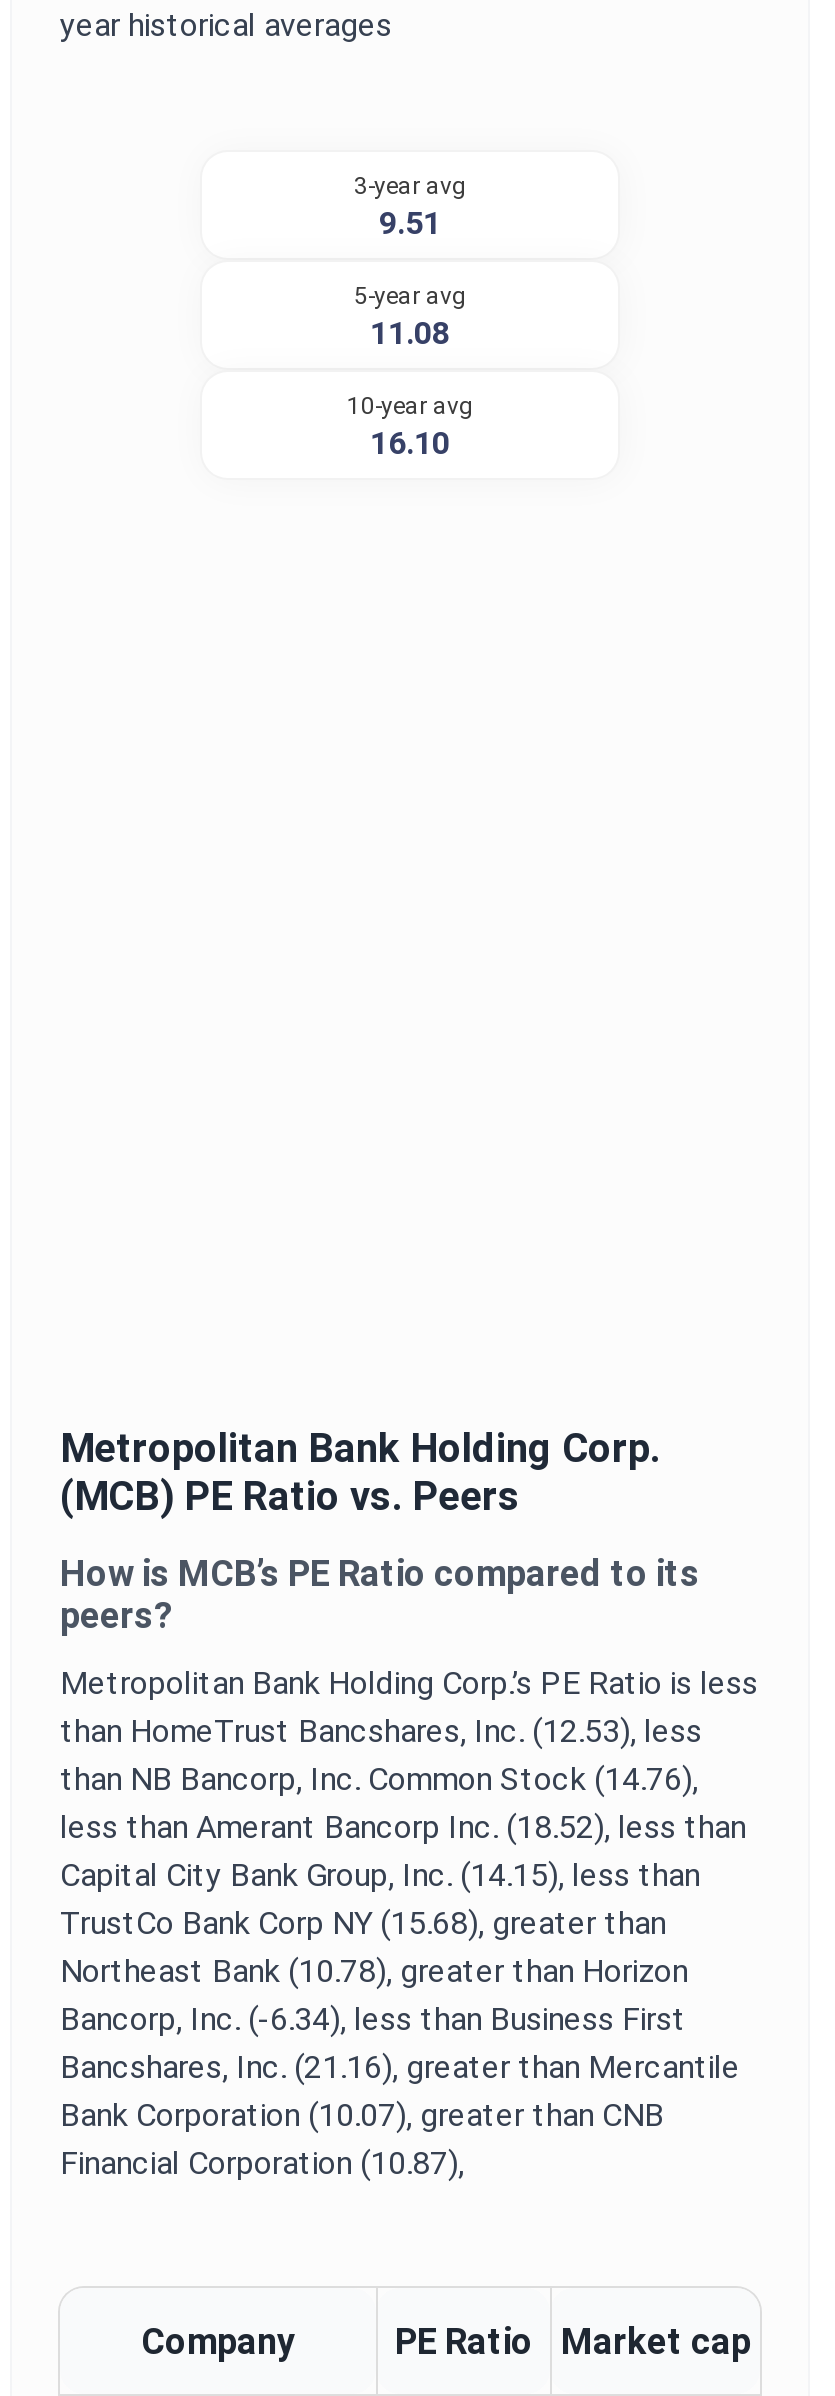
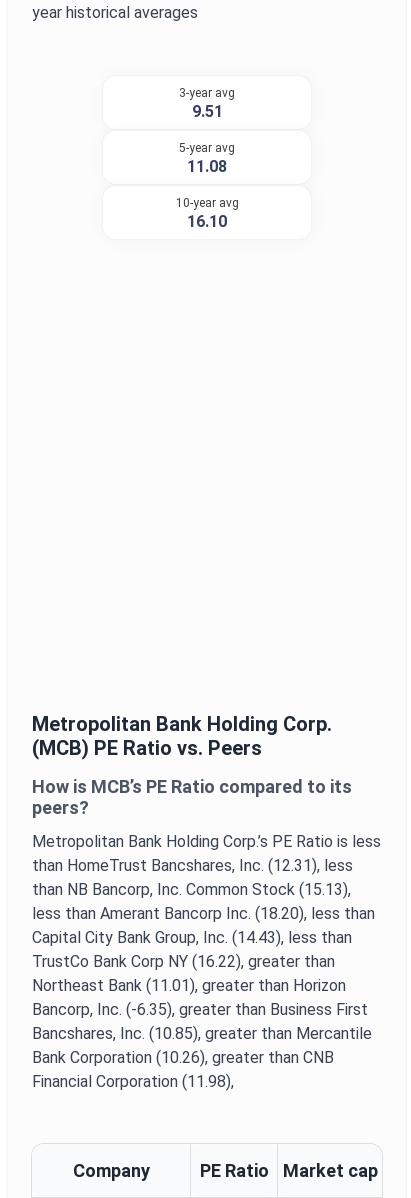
[60,1712,702,1750] than HomeTrust Bancshares, Inc. (12.53), less -> [32,856,353,875] than HomeTrust Bancshares, Inc. (12.31), less
[60,1760,698,1798] than NB Bancorp, Inc. Common Stock (14.76), -> [32,880,351,899] than NB Bancorp, Inc. Common Stock (15.13),
[60,1808,746,1846] less than Amerant Bancorp Inc. (18.52), less than -> [32,904,375,923] less than Amerant Bancorp Inc. (18.20), less than
[60,1856,700,1894] Capital City Bank Group, Inc. (14.15), less than -> [32,928,352,947] Capital City Bank Group, Inc. (14.43), less than
[60,1904,666,1942] TrustCo Bank Corp NY (15.68), greater than -> [32,952,335,971] TrustCo Bank Corp NY (16.22), greater than
[60,1952,688,1990] Northeast Bank (10.78), greater than Horizon -> [32,976,346,995] Northeast Bank (11.01), greater than Horizon
[60,2000,686,2038] Bancorp, Inc. (-6.34), less than Business First -> [32,1000,368,1019] Bancorp, Inc. (-6.35), greater than Business First
[60,2048,740,2086] Bancshares, Inc. (21.16), greater than Mercantile -> [32,1024,372,1043] Bancshares, Inc. (10.85), greater than Mercantile
[60,2096,664,2134] Bank Corporation (10.07), greater than CNB -> [32,1048,334,1067] Bank Corporation (10.26), greater than CNB
[60,2144,464,2182] Financial Corporation (10.87), -> [32,1072,234,1091] Financial Corporation (11.98),

